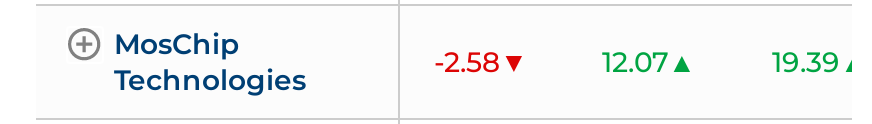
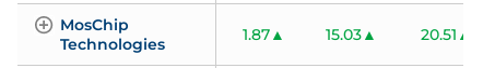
[434,44,500,80] -2.58 -> [243,25,270,44] 1.87
[602,44,668,80] 12.07 -> [326,25,362,44] 15.03
[772,44,840,80] 19.39 -> [421,25,457,44] 20.51

